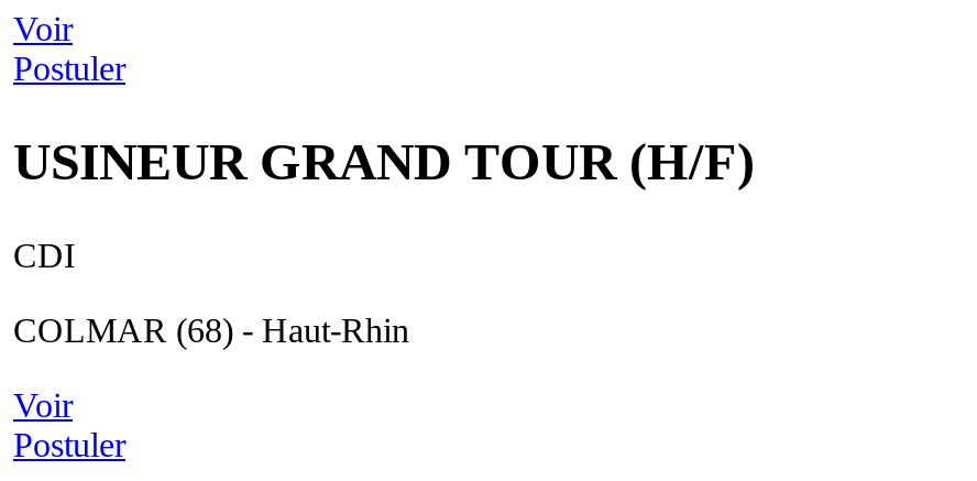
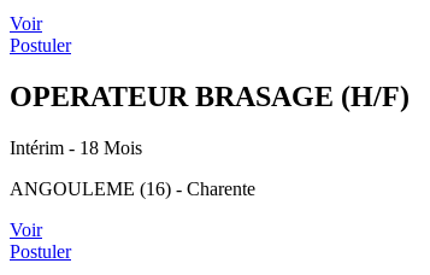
[13,134,755,191] USINEUR GRAND TOUR (H/F) -> [10,80,410,112] OPERATEUR BRASAGE (H/F)
[13,237,75,274] CDI -> [10,137,142,158] Intérim - 18 Mois
[13,312,409,349] COLMAR (68) - Haut-Rhin -> [10,178,255,199] ANGOULEME (16) - Charente

